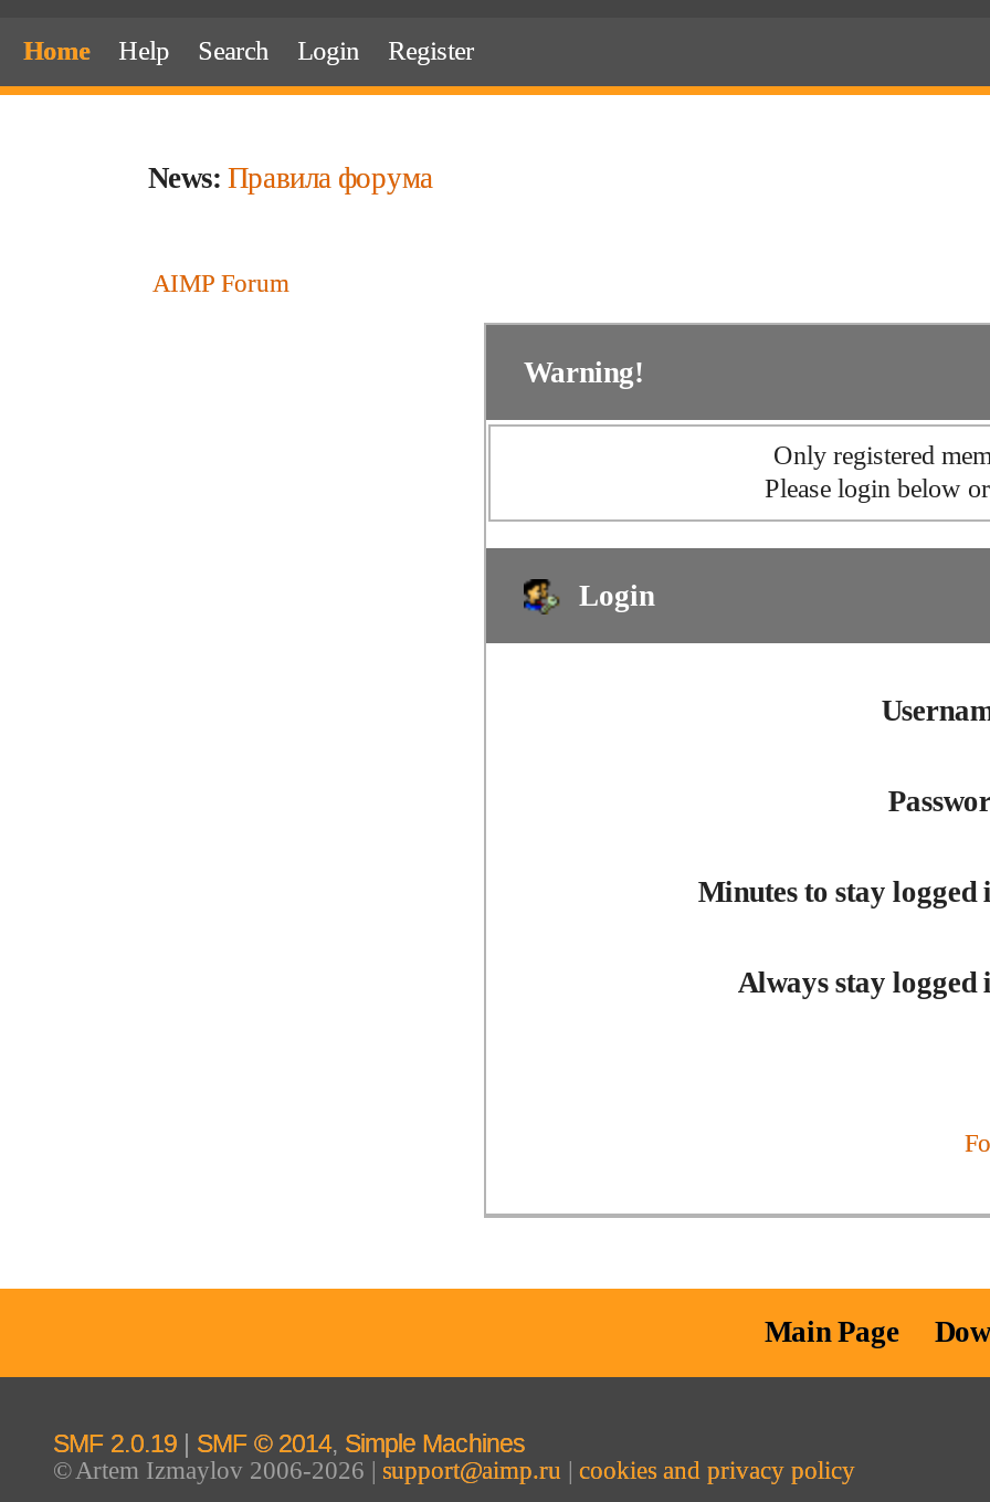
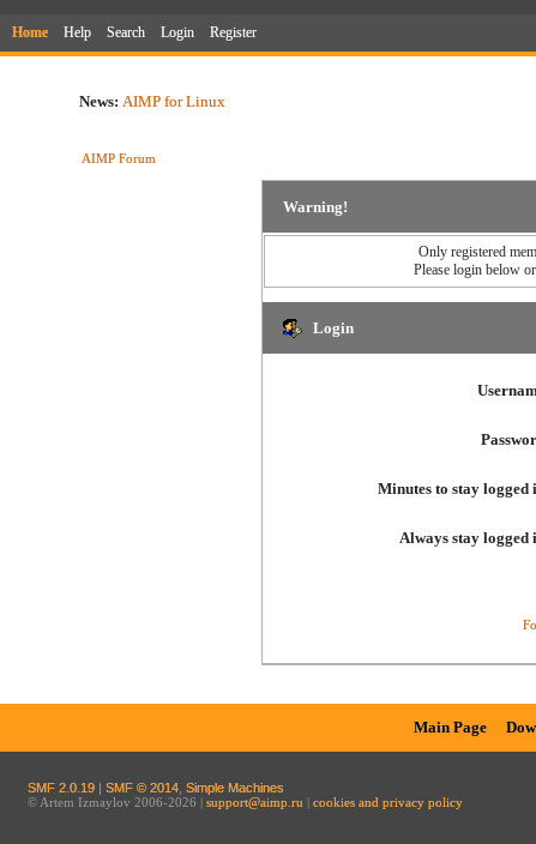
[148,161,433,195] News: Правила форума -> [79,92,225,110] News: AIMP for Linux

